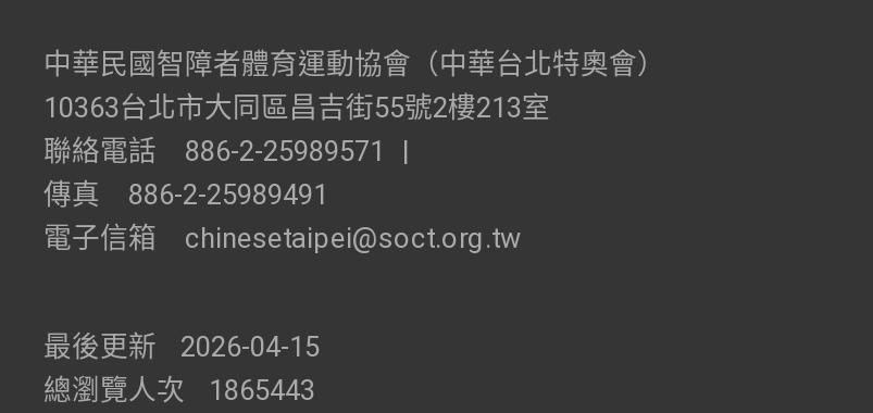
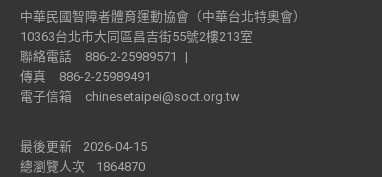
[43,374,315,406] 總瀏覽人次 1865443 -> [20,159,145,174] 總瀏覽人次 1864870

